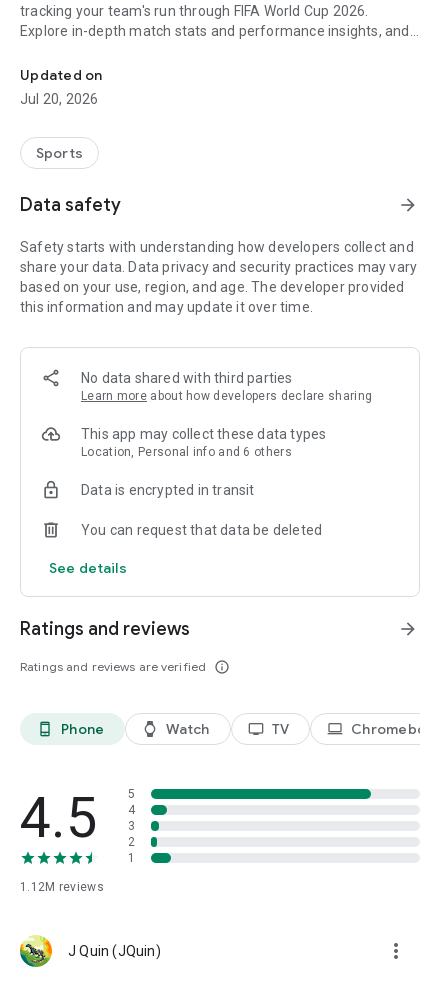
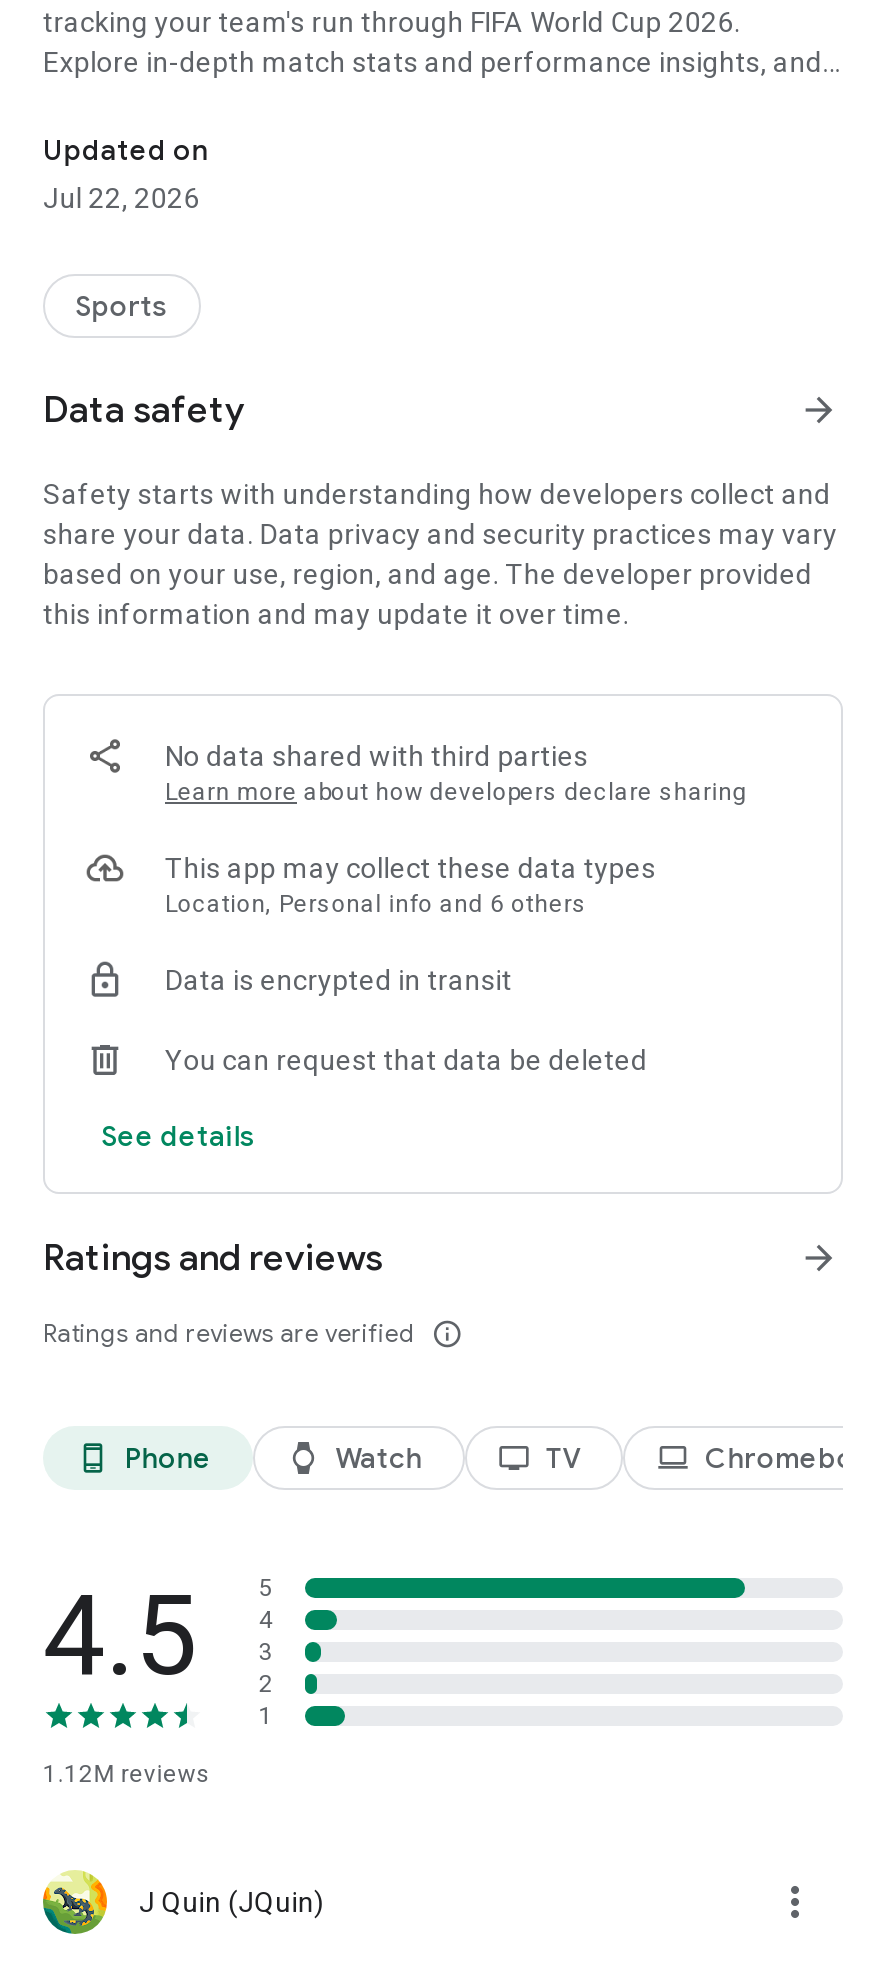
[20,91,98,107] Jul 20, 2026 -> [43,182,200,214] Jul 22, 2026

